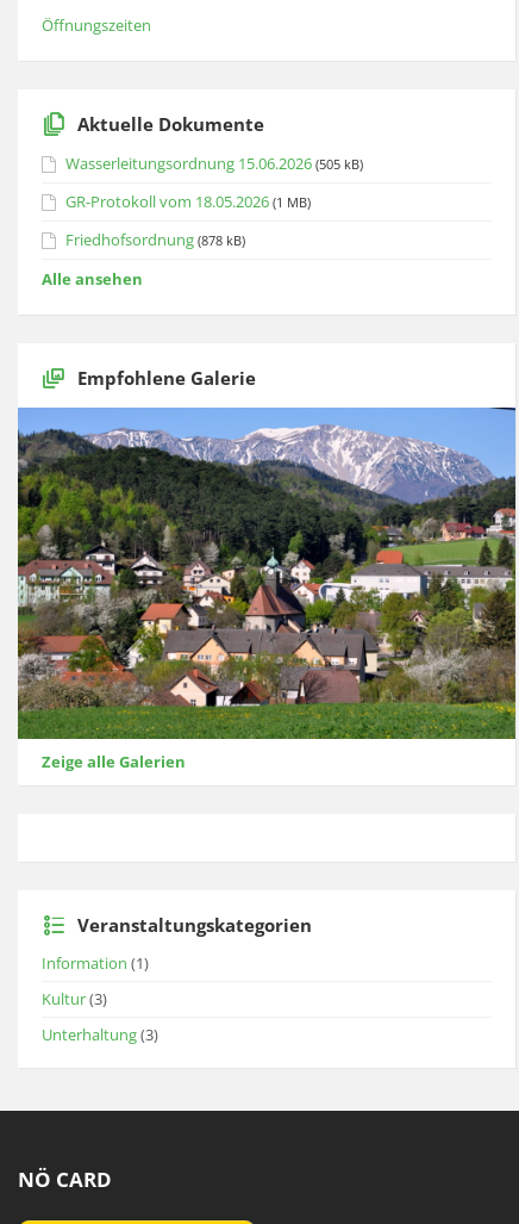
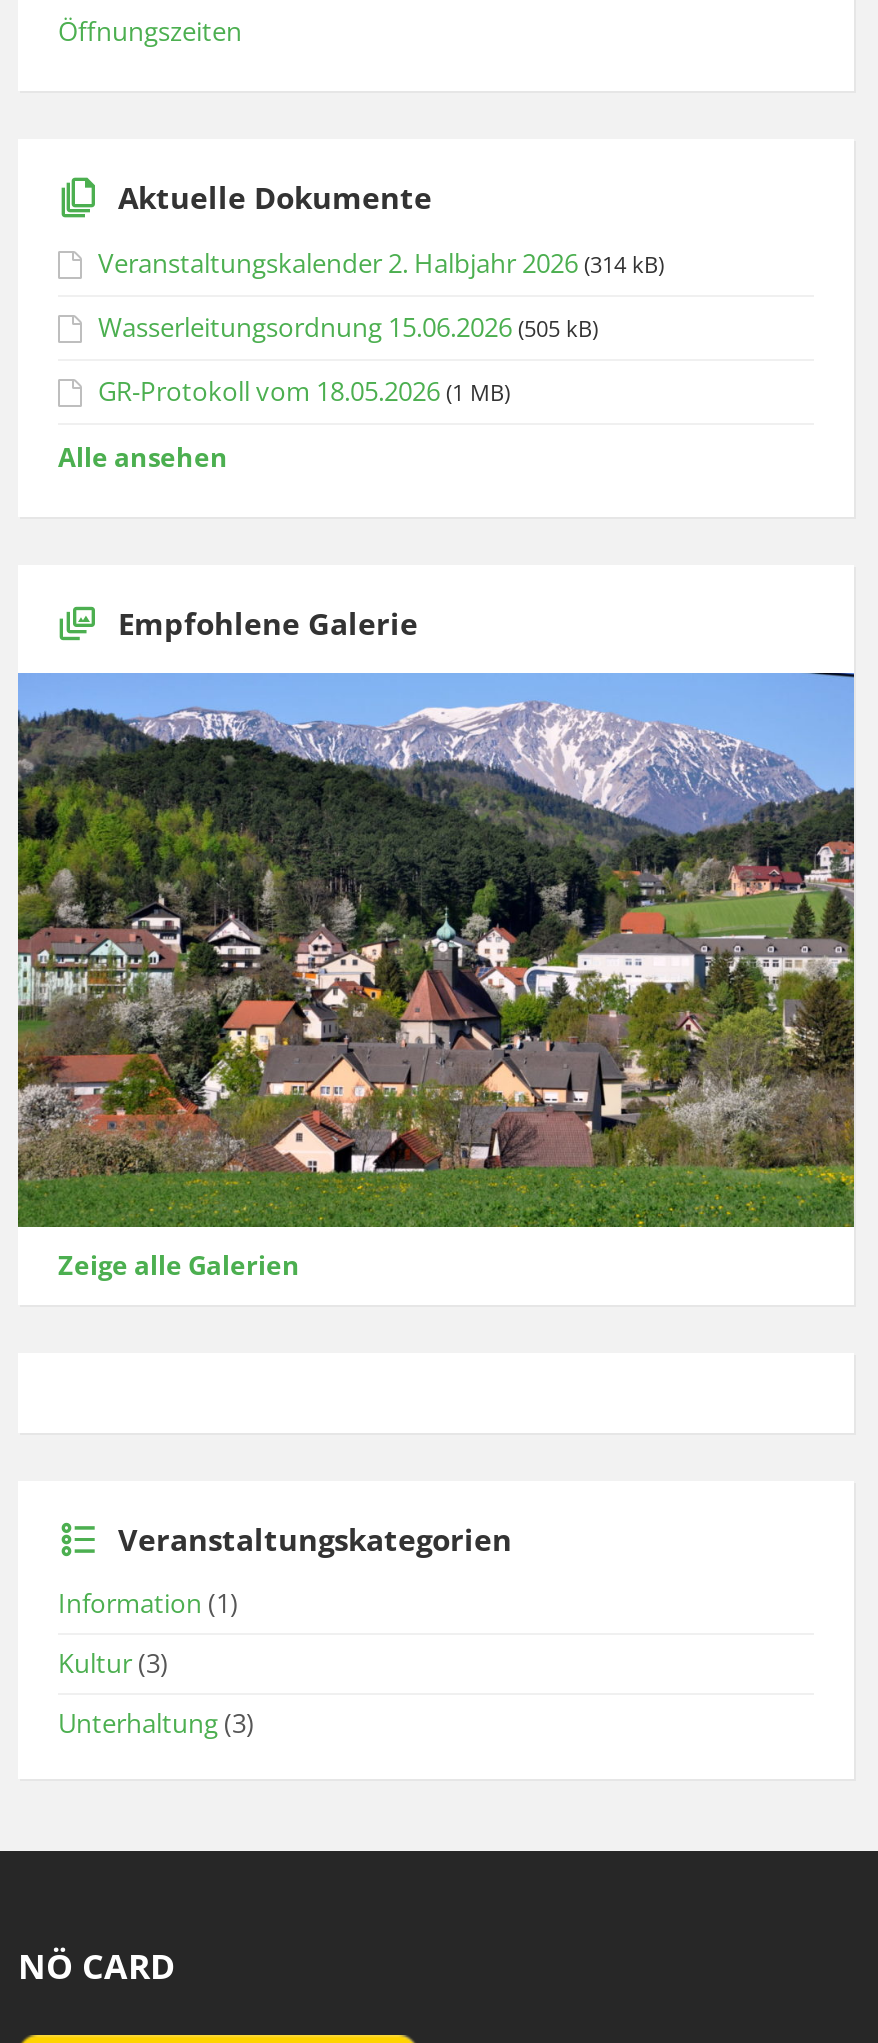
none -> [98,245,664,281] Veranstaltungskalender 2. Halbjahr 2026 (314 kB)
moved [65,153,363,212] -> [98,309,598,409]: Wasserleitungsordnung 15.06.2026 (505 kB) | GR-Protokoll vom 18.05.2026 (1 MB)
[65,229,245,250] Friedhofsordnung (878 kB) -> none

